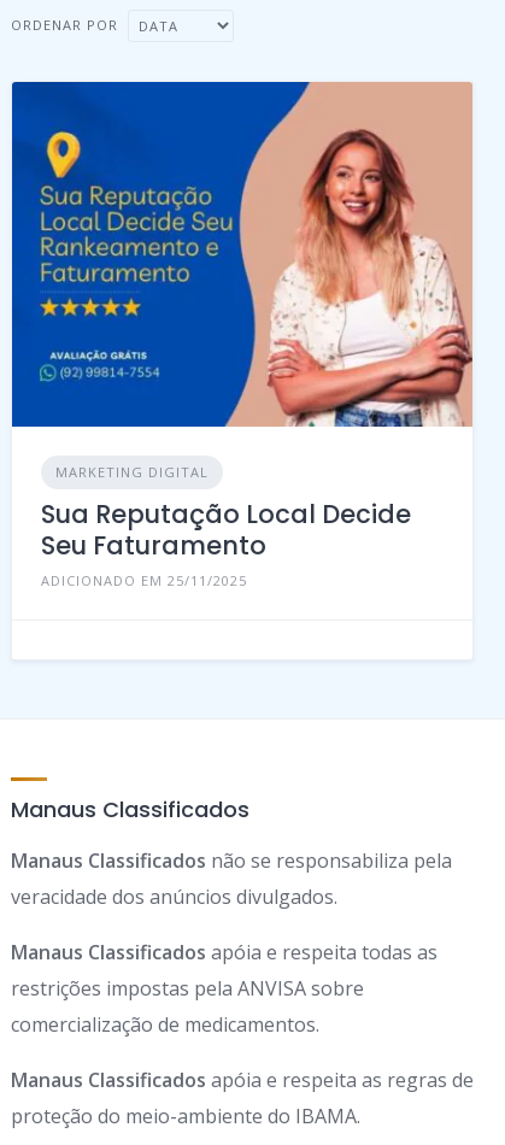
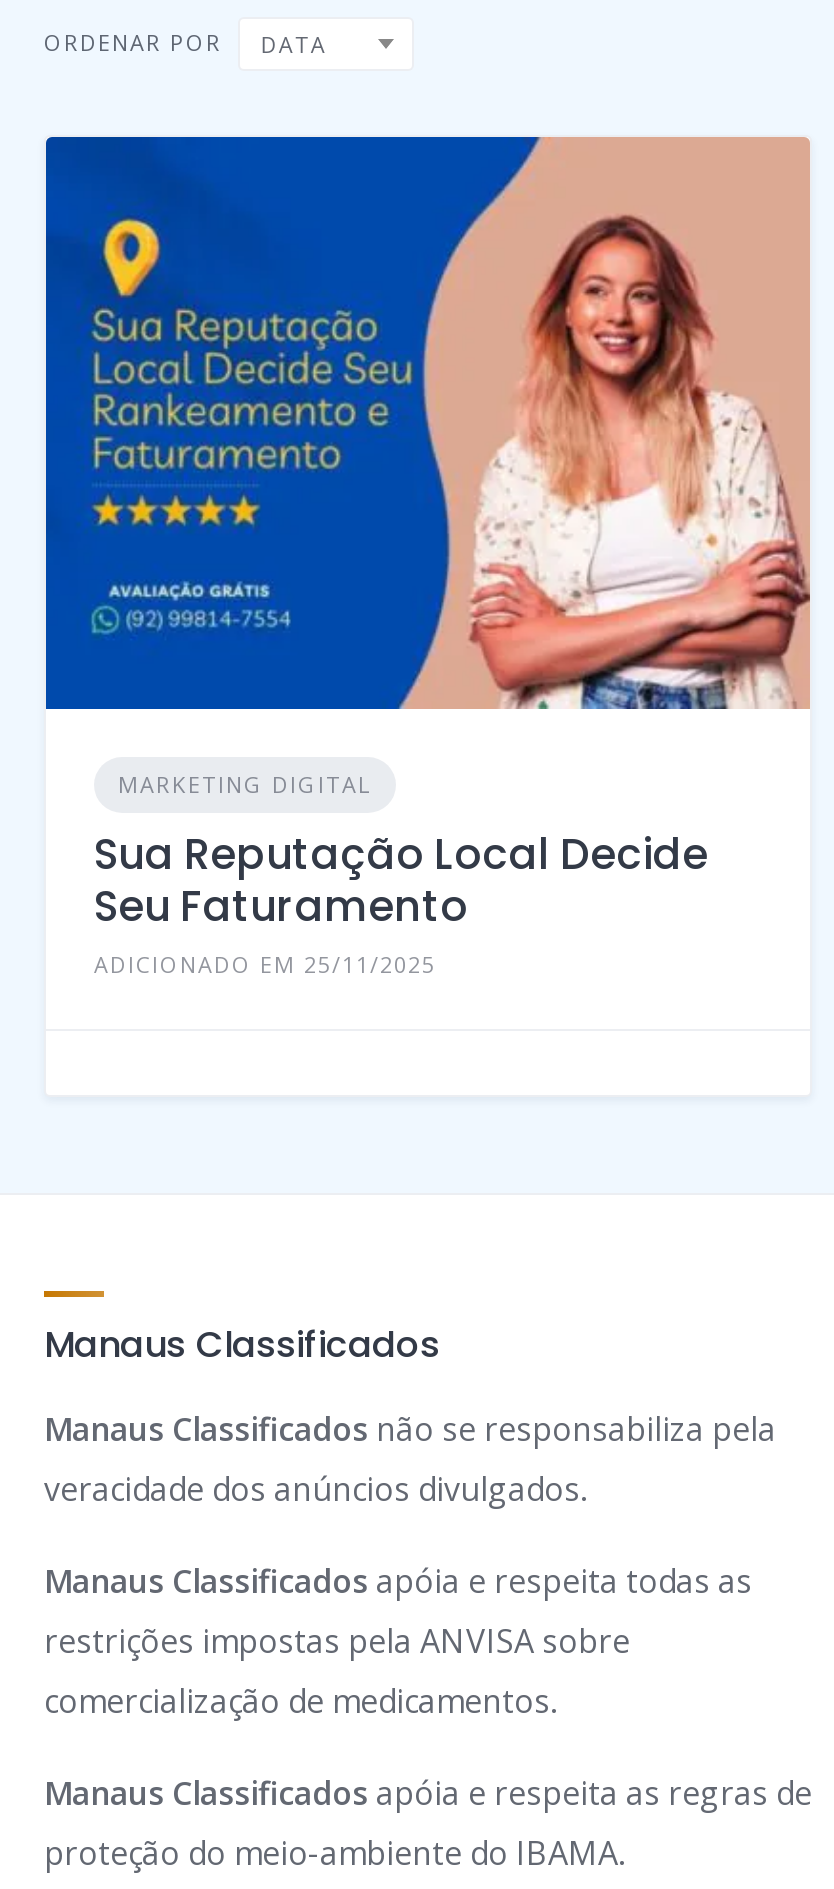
none -> [261,28,327,58] DATA

